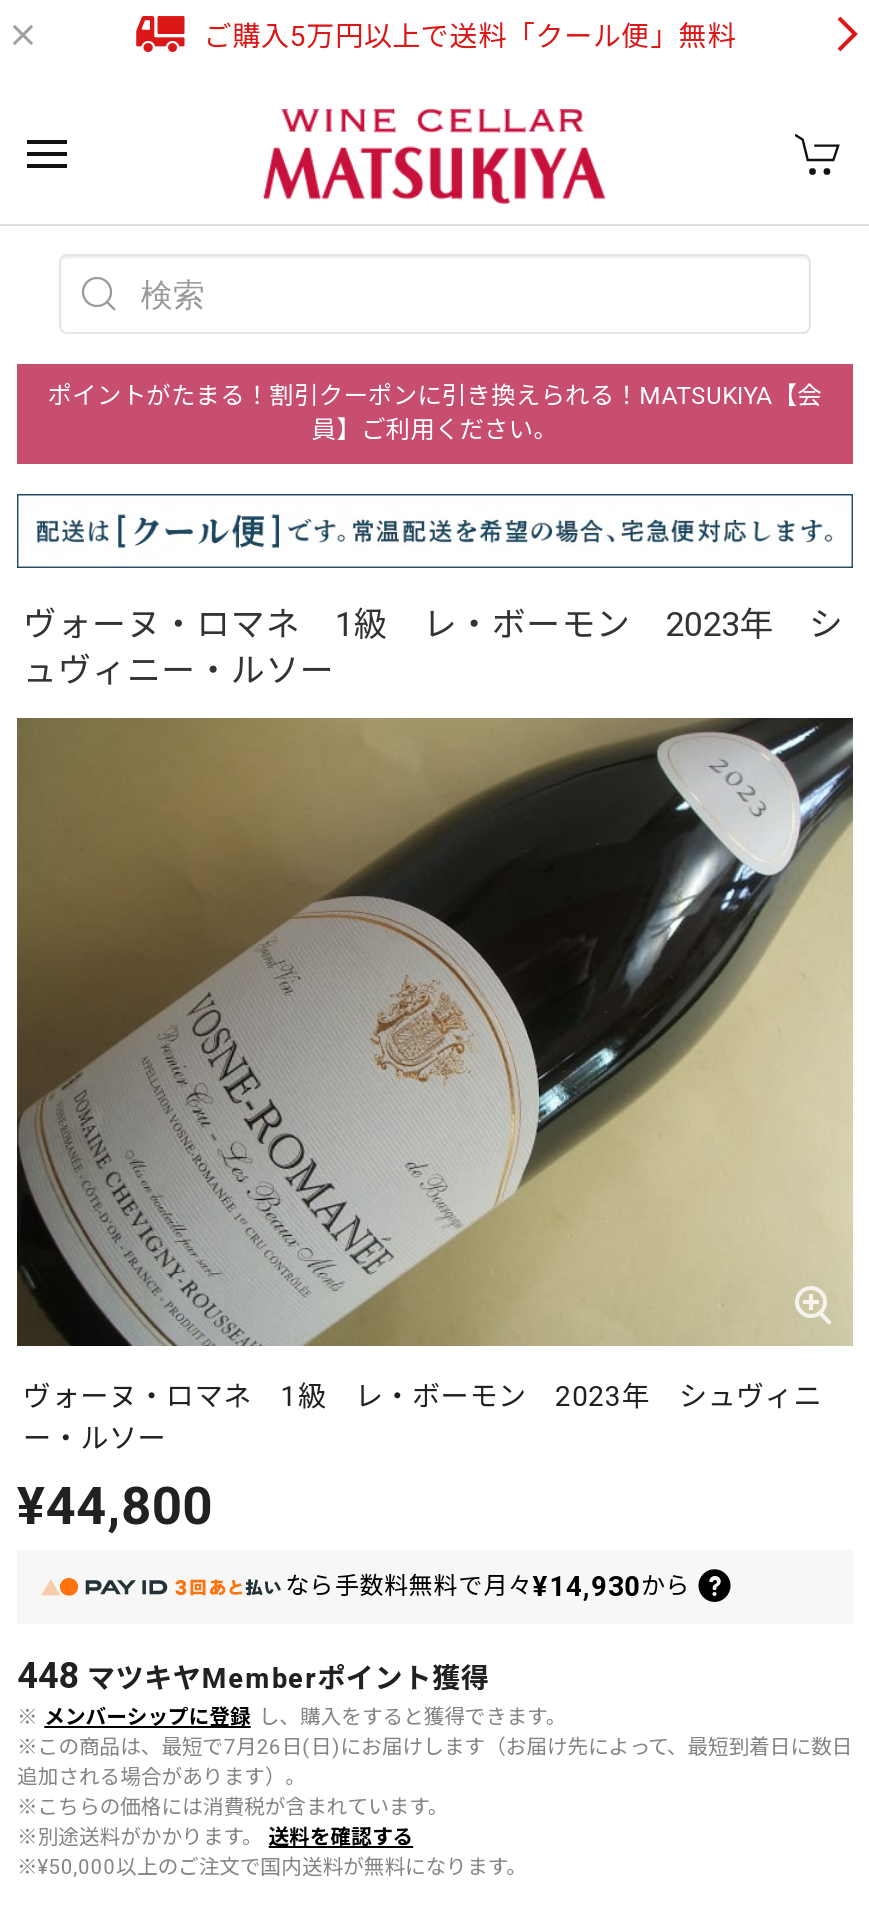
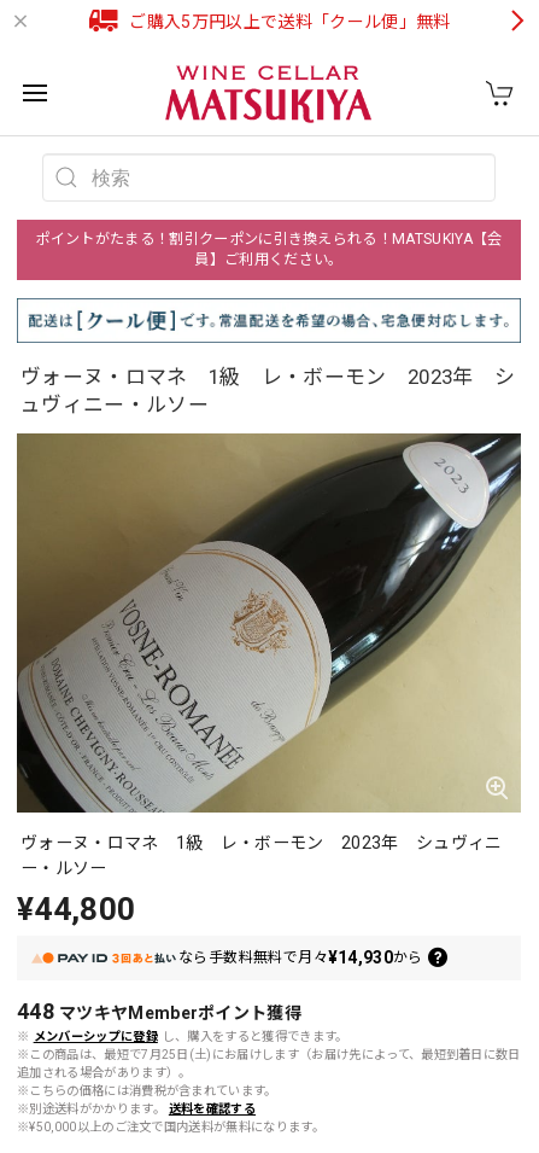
[17,1733,853,1759] ※この商品は、最短で7月26日(日)にお届けします（お届け先によって、最短到着日に数日 -> [17,1046,521,1062] ※この商品は、最短で7月25日(土)にお届けします（お届け先によって、最短到着日に数日

